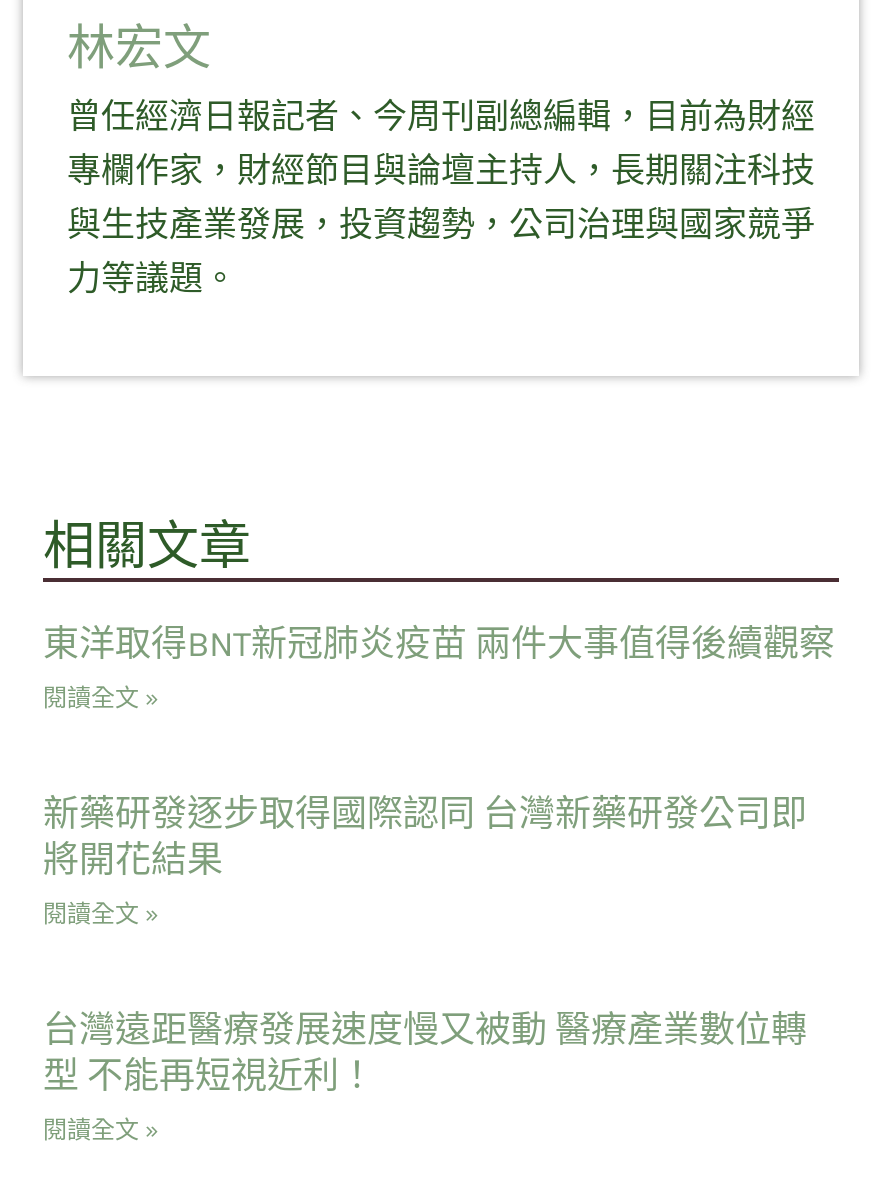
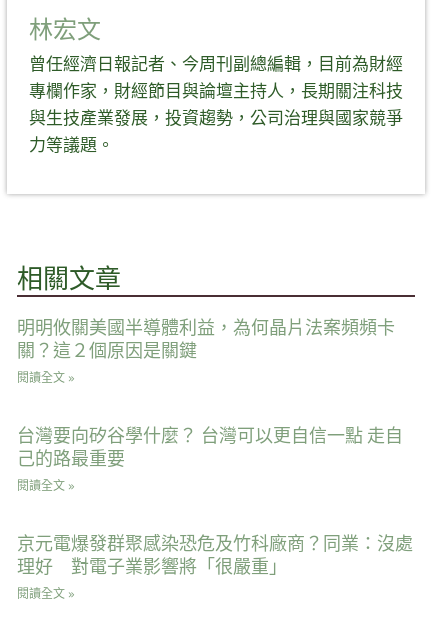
[43,622,835,666] 東洋取得BNT新冠肺炎疫苗 兩件大事值得後續觀察 -> [17,317,395,362] 明明攸關美國半導體利益，為何晶片法案頻頻卡 | 關？這２個原因是關鍵
[43,792,807,882] 新藥研發逐步取得國際認同 台灣新藥研發公司即 | 將開花結果 -> [17,425,403,470] 台灣要向矽谷學什麼？ 台灣可以更自信一點 走自 | 己的路最重要
[43,1008,807,1098] 台灣遠距醫療發展速度慢又被動 醫療產業數位轉 | 型 不能再短視近利！ -> [17,533,413,578] 京元電爆發群聚感染恐危及竹科廠商？同業：沒處 | 理好 對電子業影響將「很嚴重」

